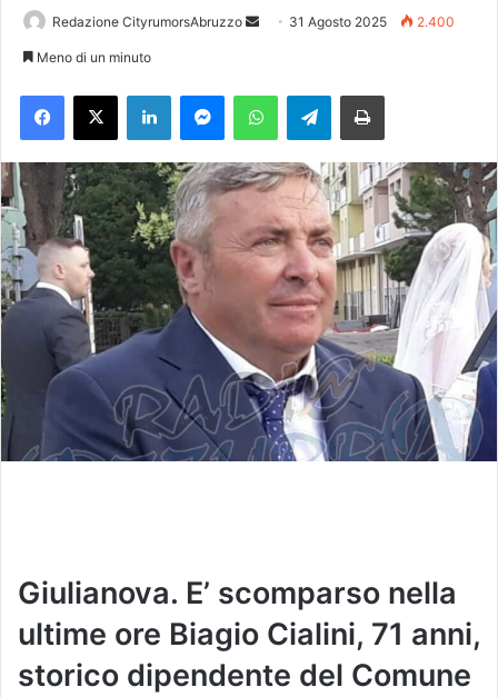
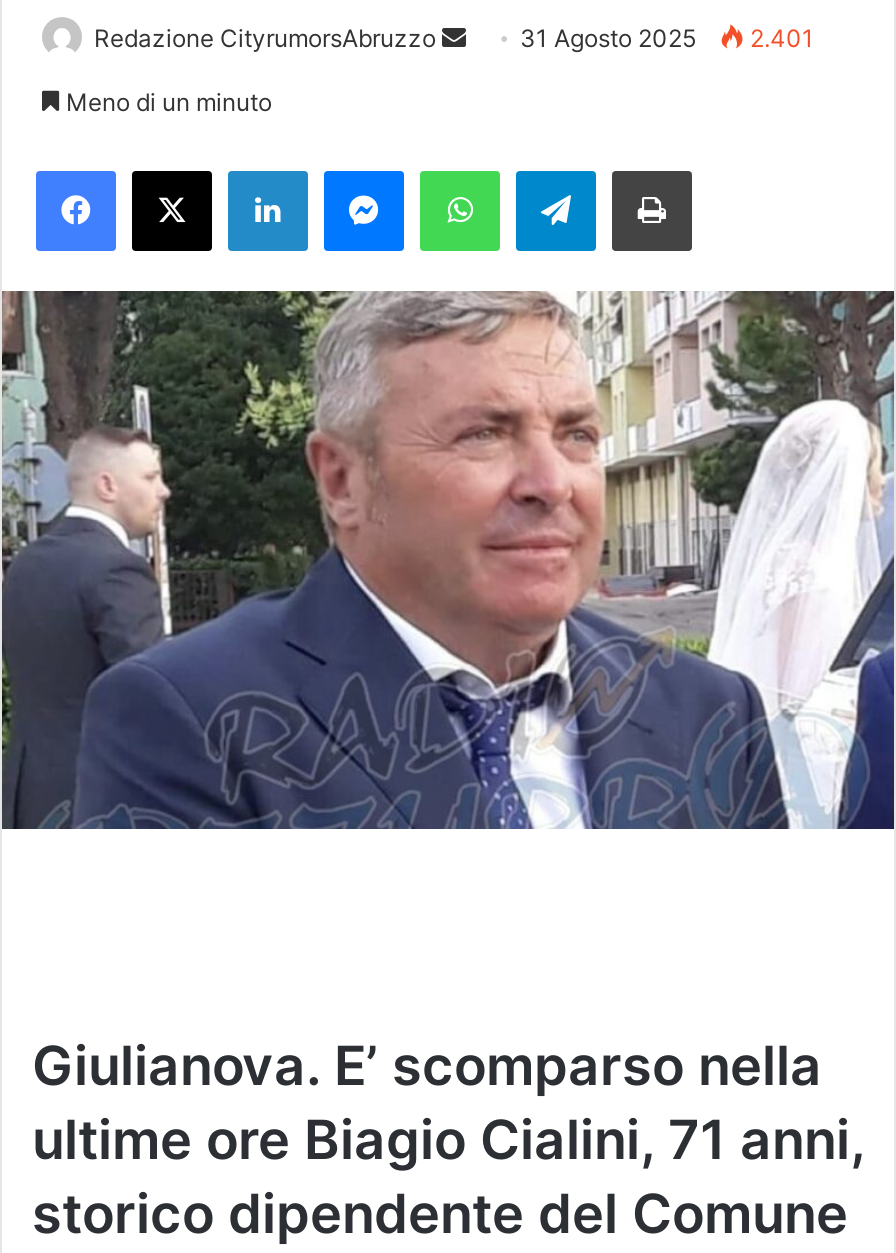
[414,14,455,31] 2.400 -> [744,24,814,54] 2.401

